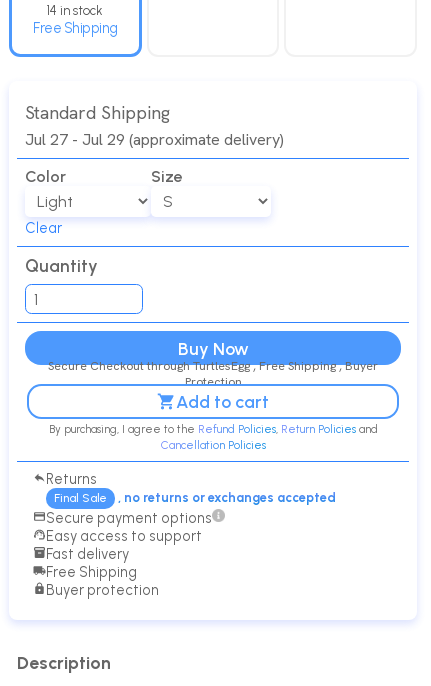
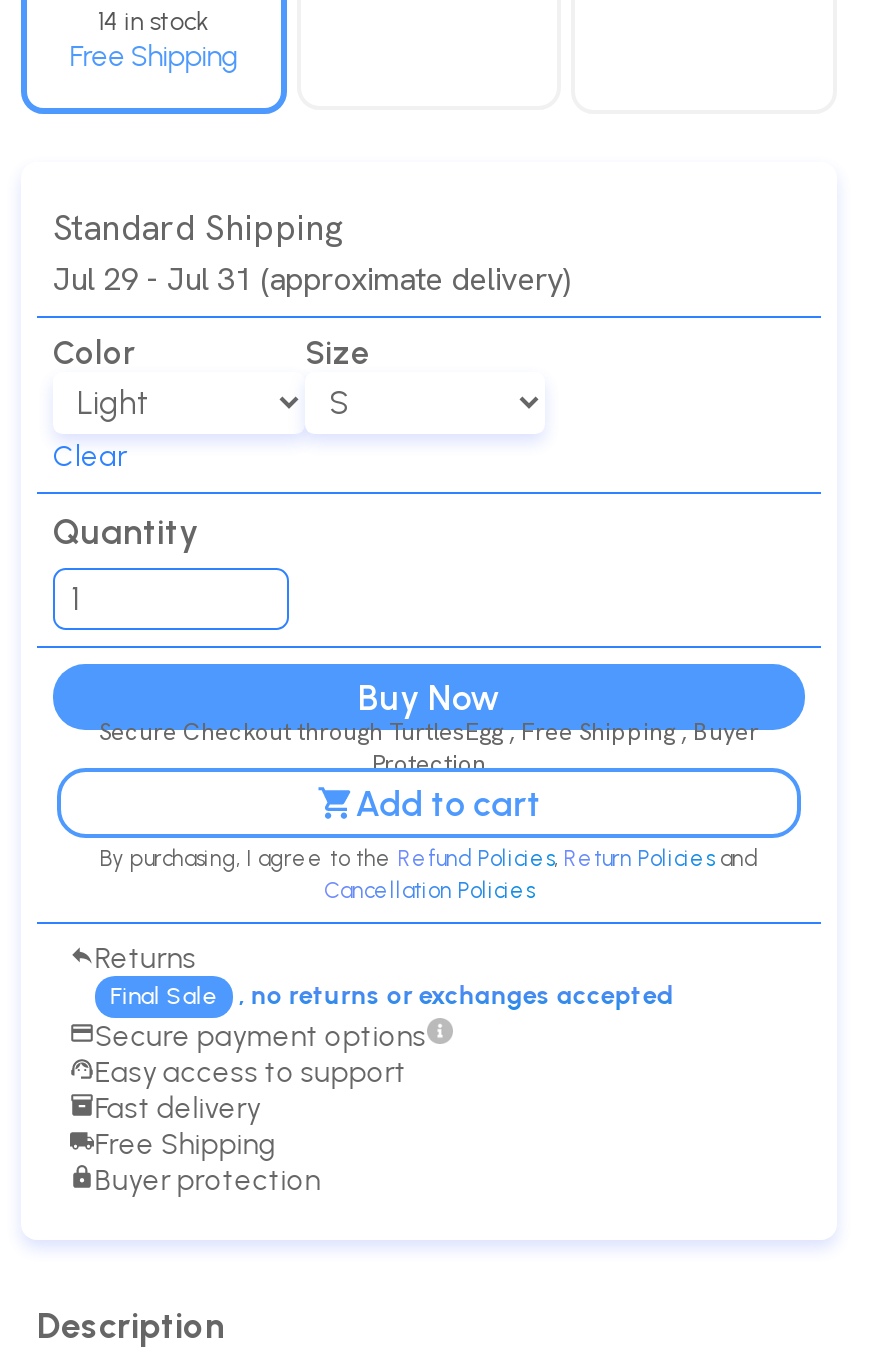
[25,129,284,150] Jul 27 - Jul 29 (approximate delivery) -> [53,259,571,301] Jul 29 - Jul 31 (approximate delivery)

